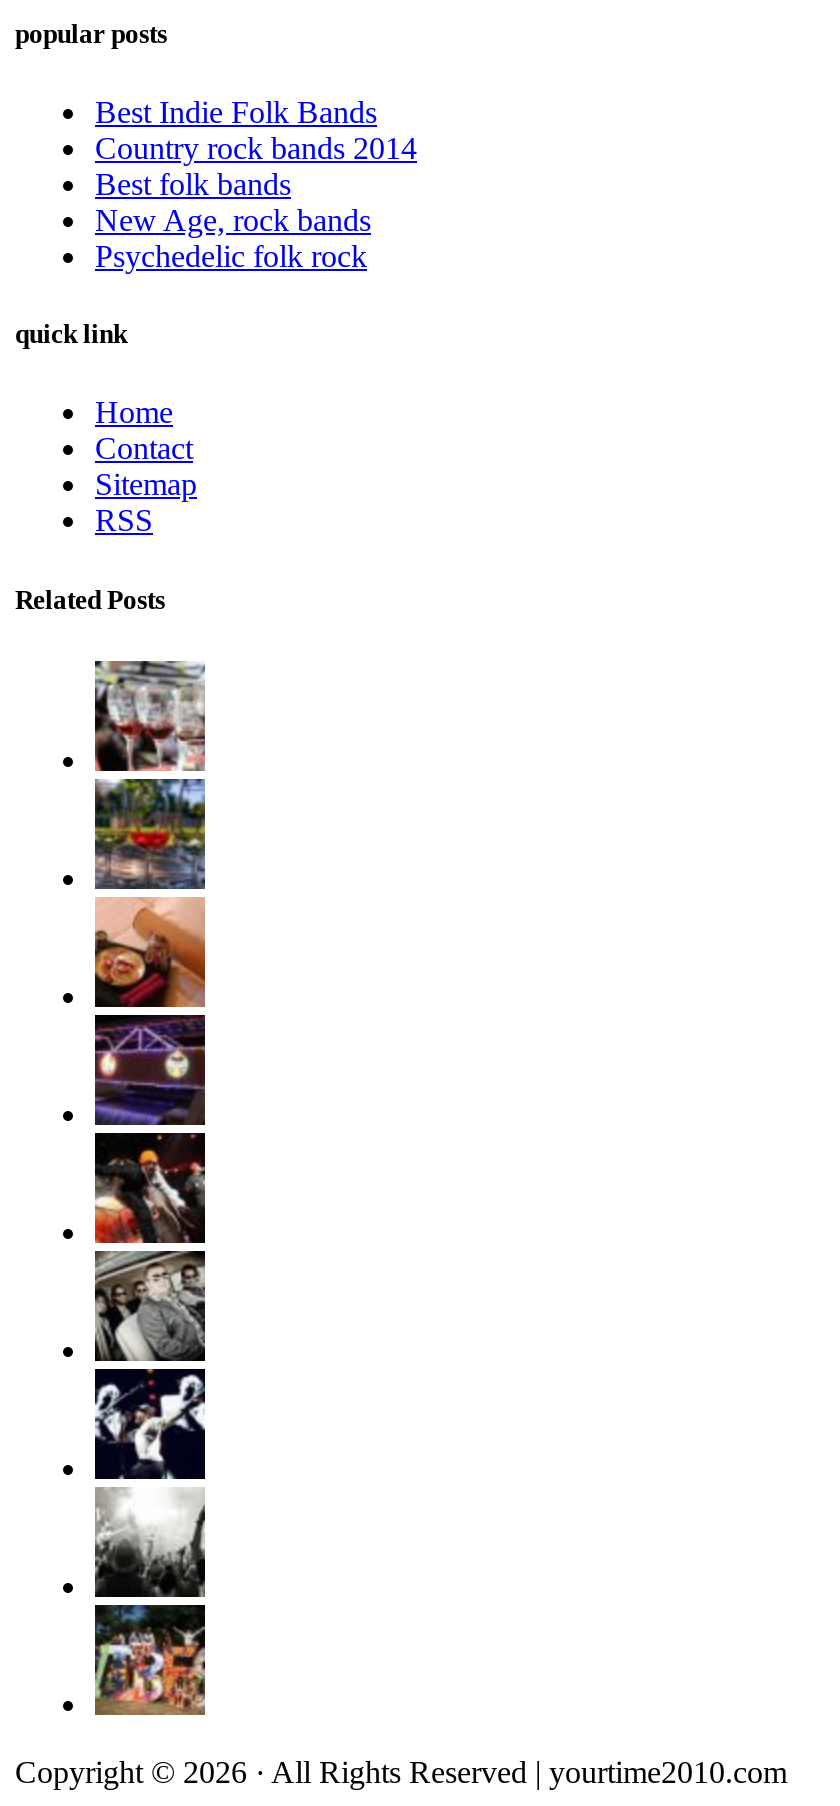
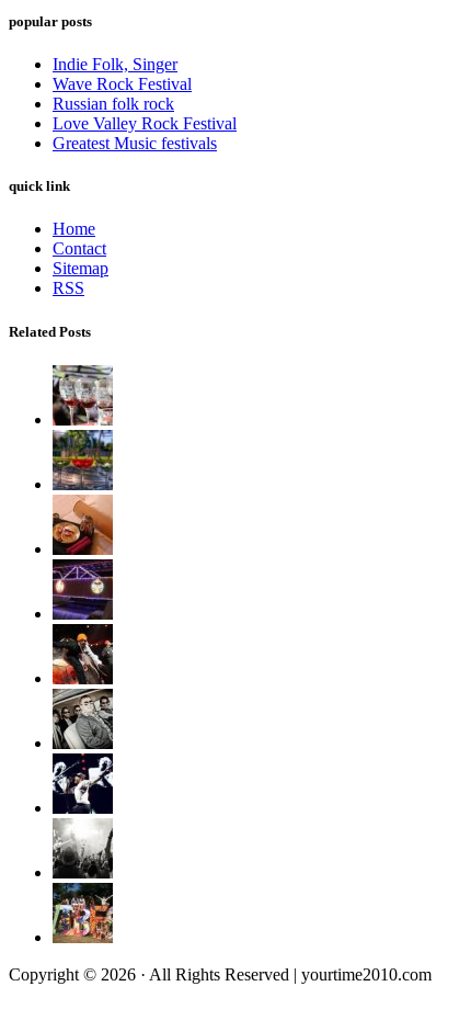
[95,95,417,273] Best Indie Folk Bands | Country rock bands 2014 | Best folk bands | New Age, rock bands | Psychedelic folk rock -> [53,55,237,153] Indie Folk, Singer | Wave Rock Festival | Russian folk rock | Love Valley Rock Festival | Greatest Music festivals

